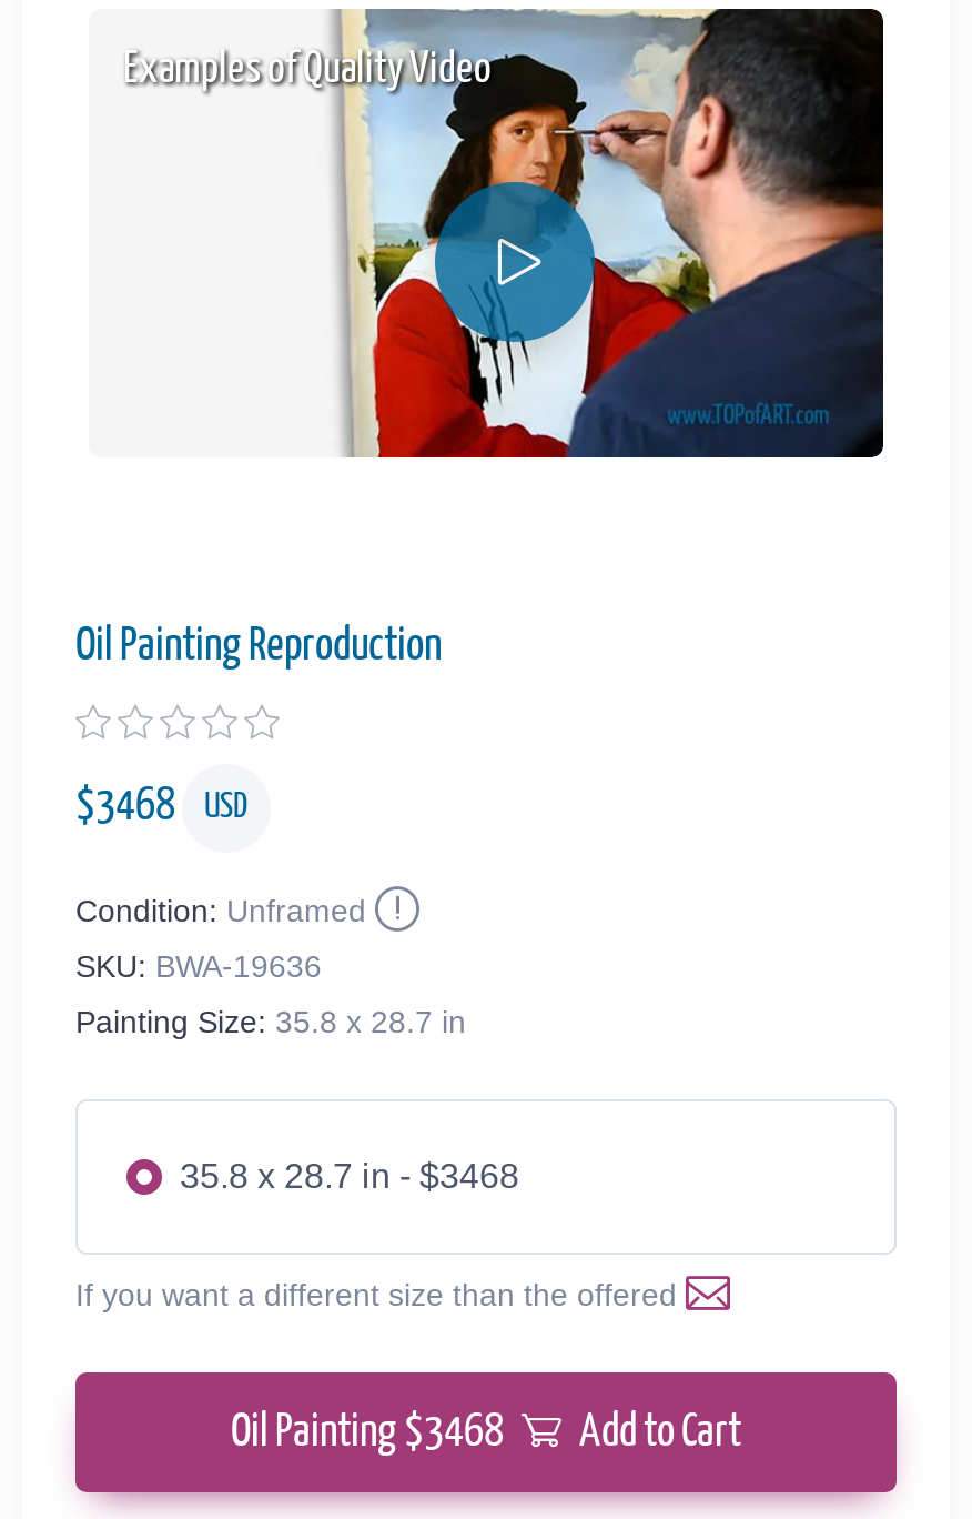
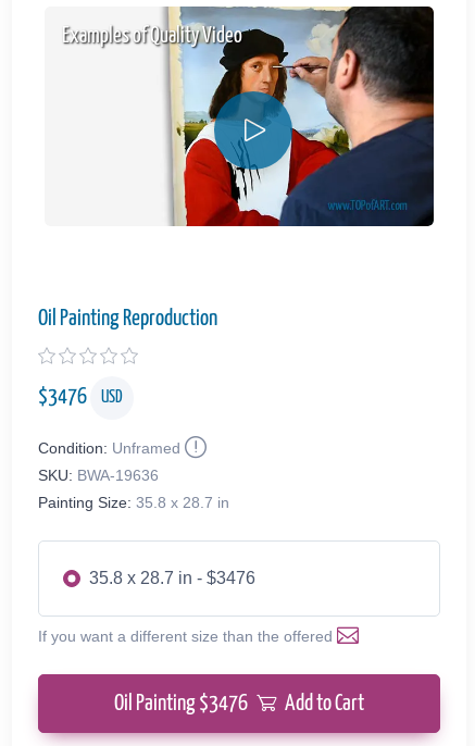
[75,784,249,829] $3468 USD -> [38,386,123,408] $3476 USD
[180,1156,519,1194] 35.8 x 28.7 in - $3468 -> [89,568,255,587] 35.8 x 28.7 in - $3476
[231,1409,741,1454] Oil Painting $3468 Add to Cart -> [114,692,364,714] Oil Painting $3476 Add to Cart

